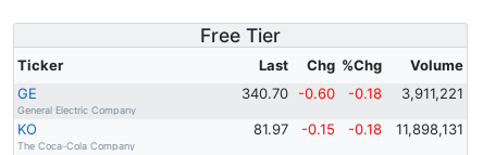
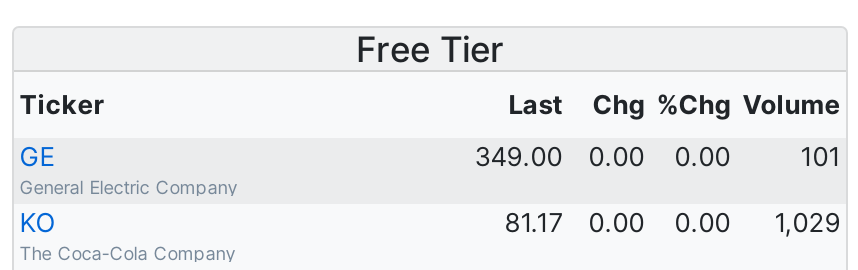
[242,85,464,102] 340.70 -0.60 | -0.18 | 3,911,221 -> [474,140,840,172] 349.00 | 0.00 | 0.00 | 101
[254,120,288,138] 81.97 -> [504,206,562,238] 81.17
[302,120,335,138] -0.15 -> [588,206,644,238] 0.00
[348,120,382,138] -0.18 -> [674,206,730,238] 0.00
[396,120,464,138] 11,898,131 -> [774,206,840,238] 1,029

